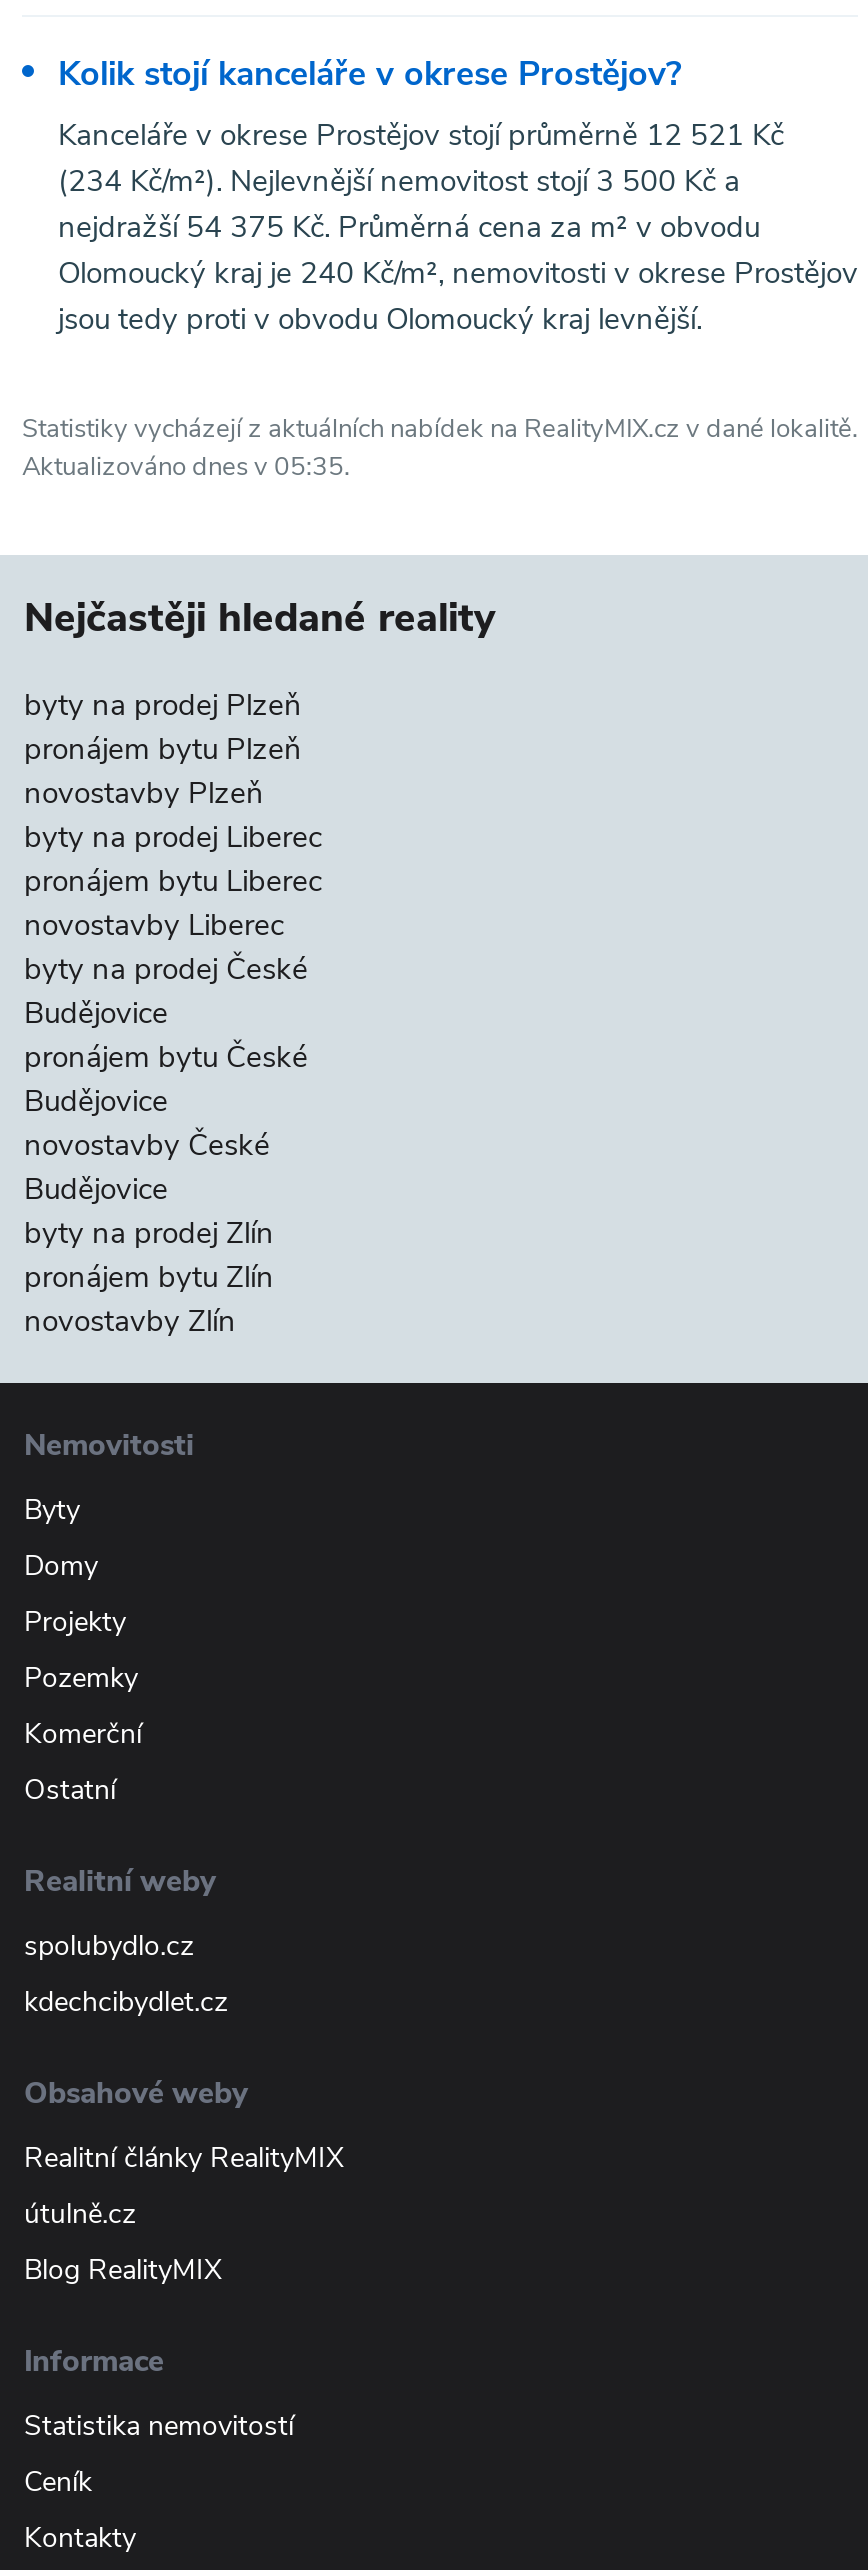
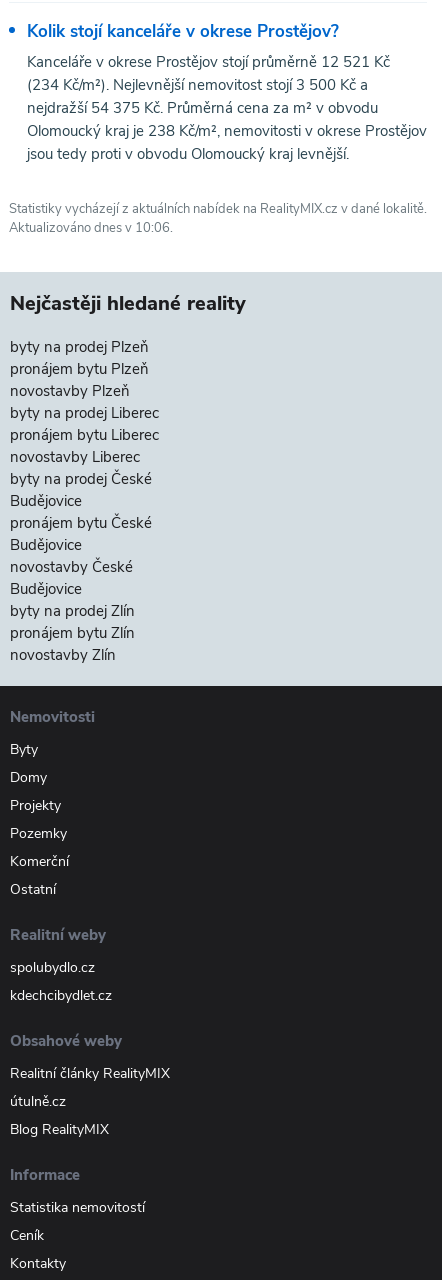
[58,253,858,293] Olomoucký kraj je 240 Kč/m², nemovitosti v okrese Prostějov -> [27,121,427,141] Olomoucký kraj je 238 Kč/m², nemovitosti v okrese Prostějov
[22,449,350,485] Aktualizováno dnes v 05:35. -> [9,219,173,237] Aktualizováno dnes v 10:06.

